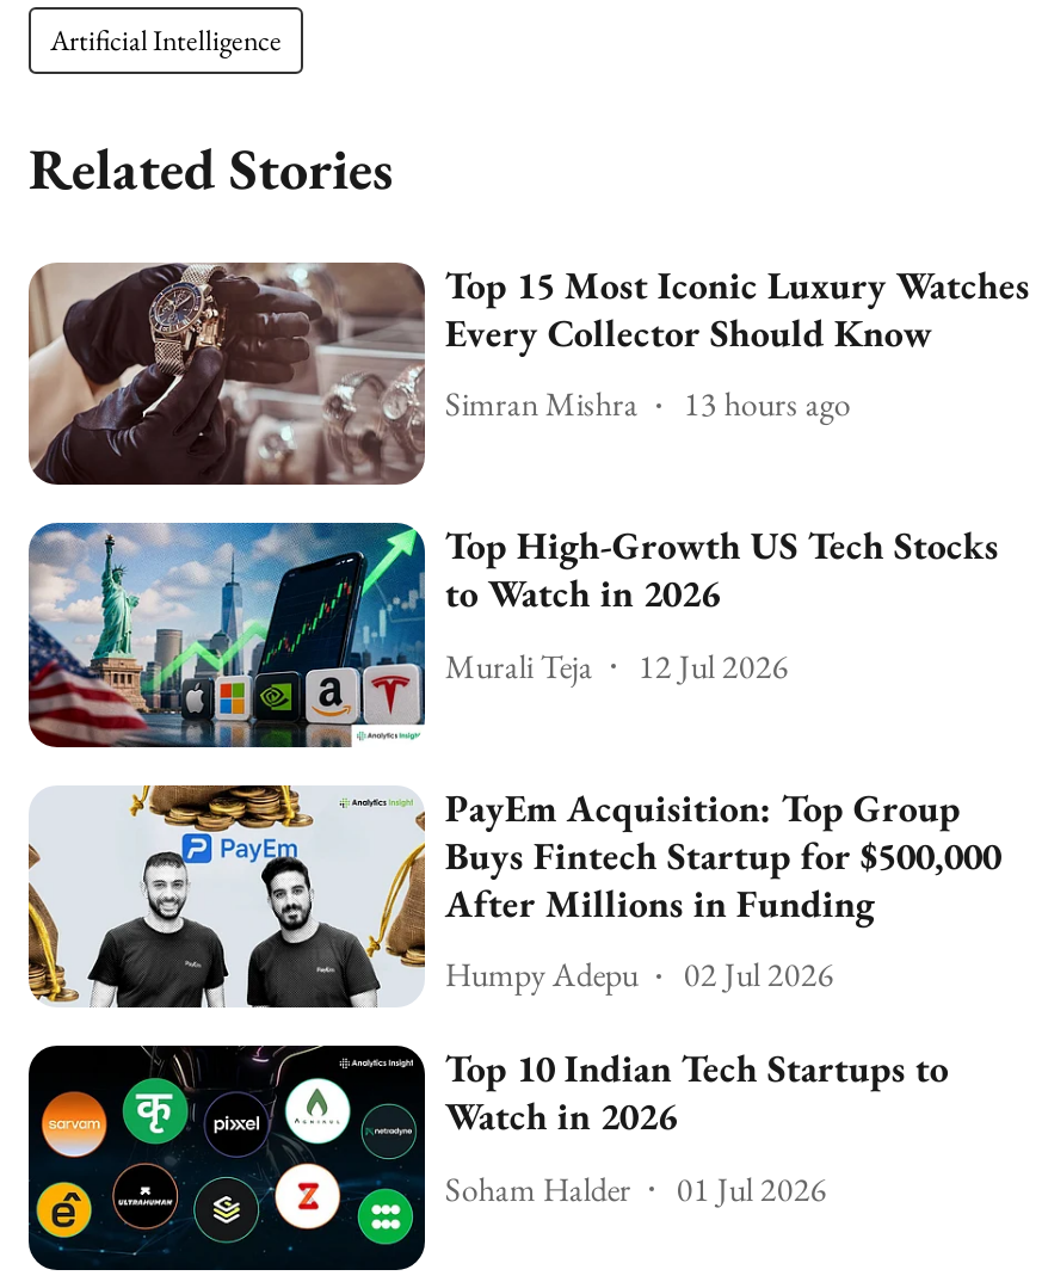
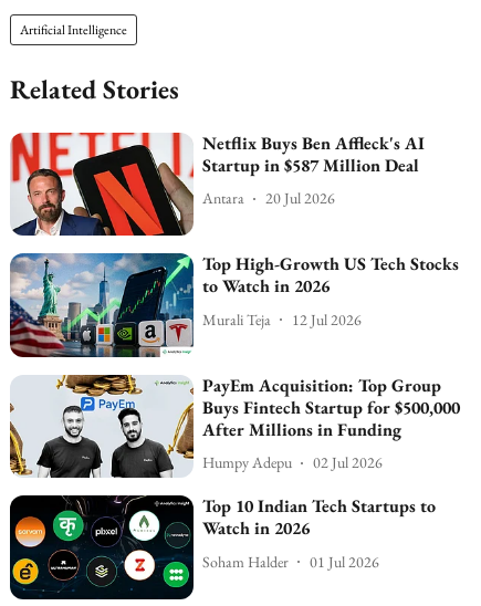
[29,259,1030,487] [image] | Top 15 Most Iconic Luxury Watches | Every Collector Should Know -> [11,131,425,237] [image] | Netflix Buys Ben Affleck's AI | Startup in $587 Million Deal
[445,382,851,425] Simran Mishra | 13 hours ago -> [203,188,335,208] Antara | 20 Jul 2026

